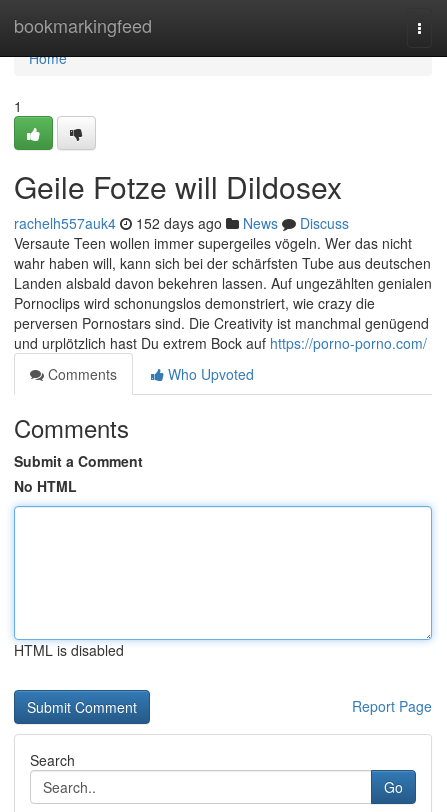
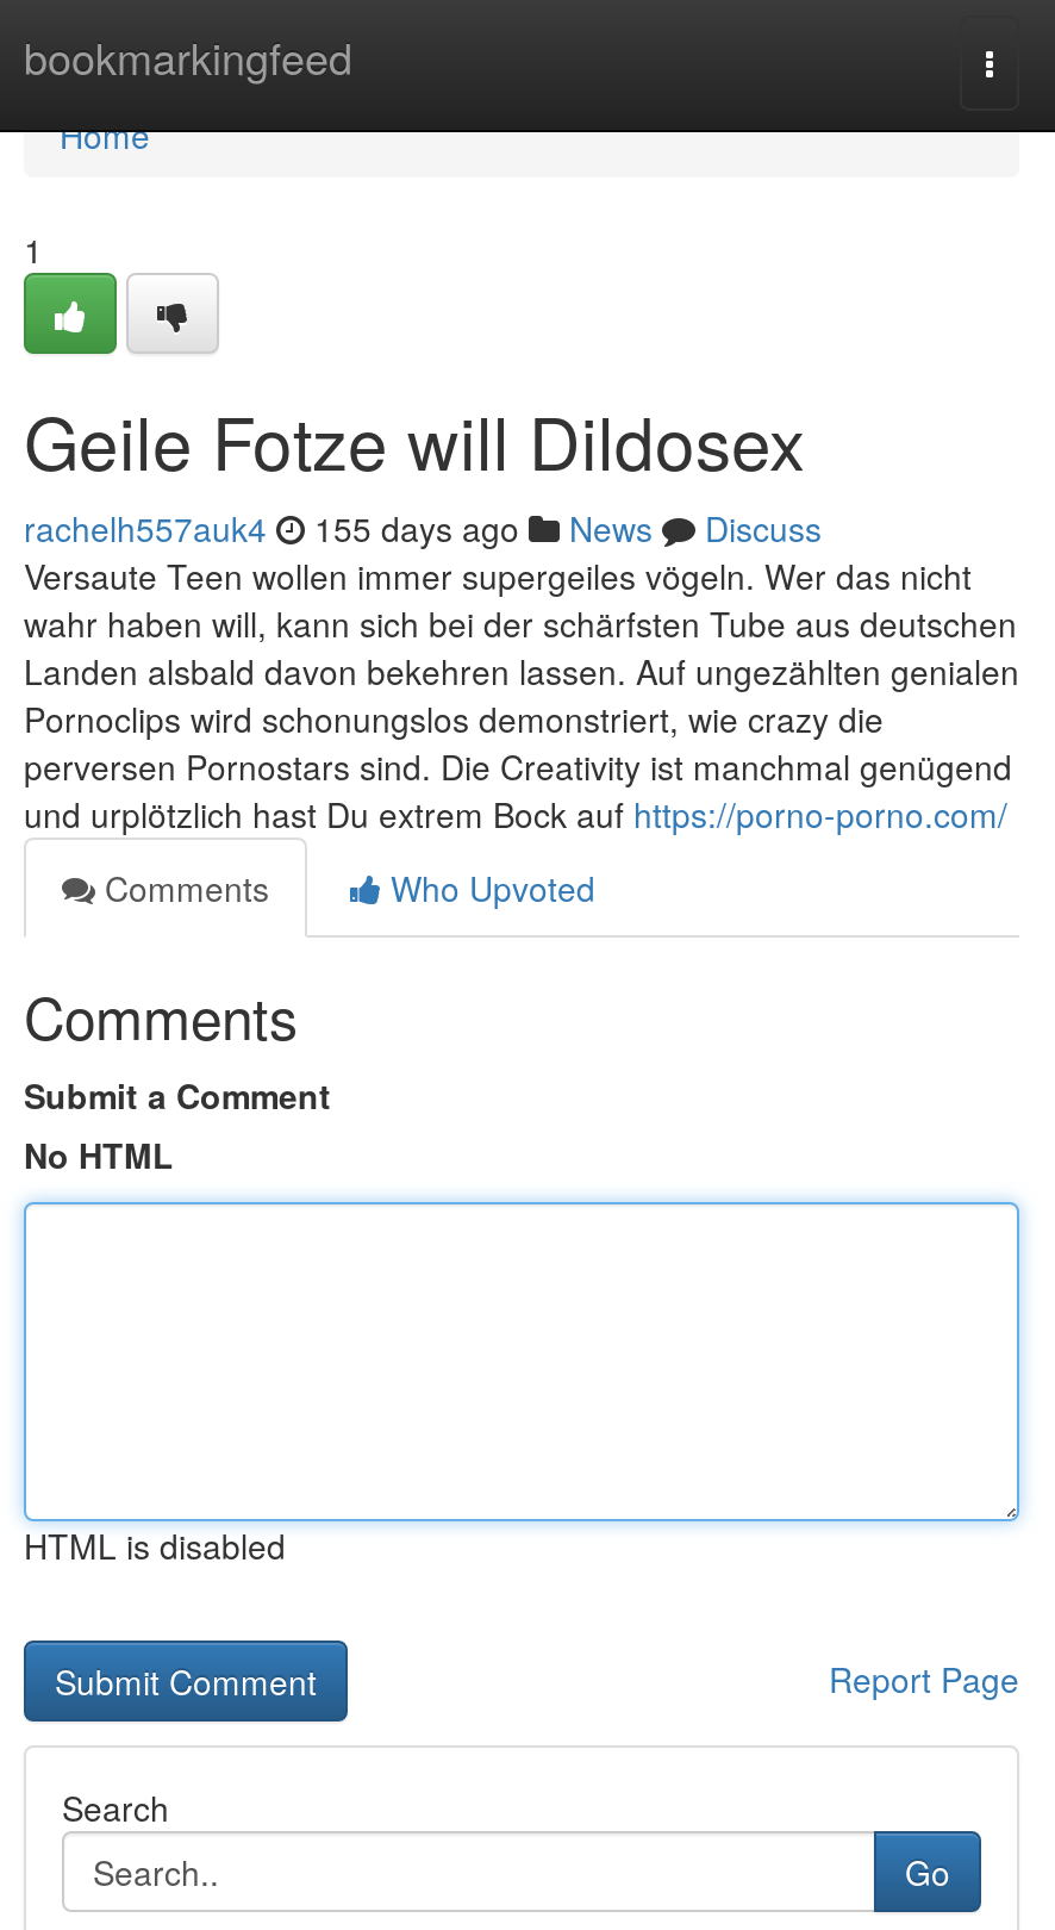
[14,213,349,233] rachelh557auk4 152 days ago News Discuss -> [24,504,822,552] rachelh557auk4 155 days ago News Discuss

